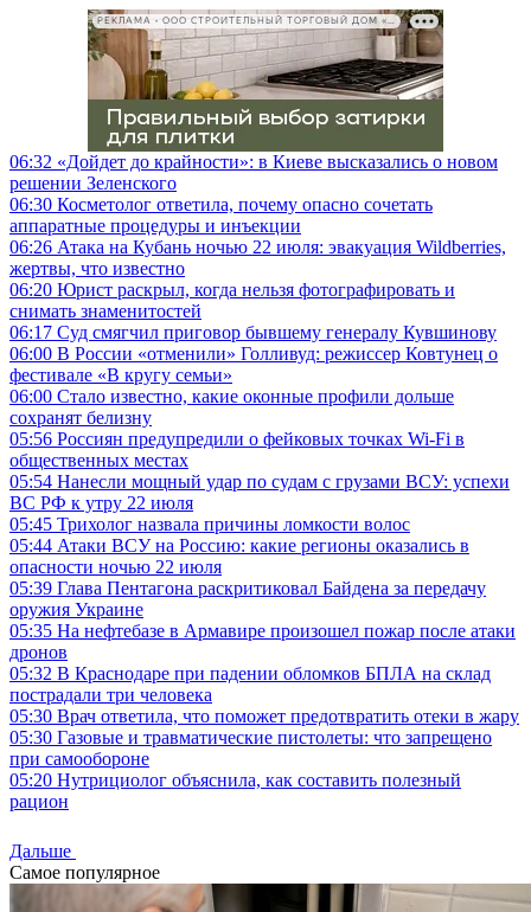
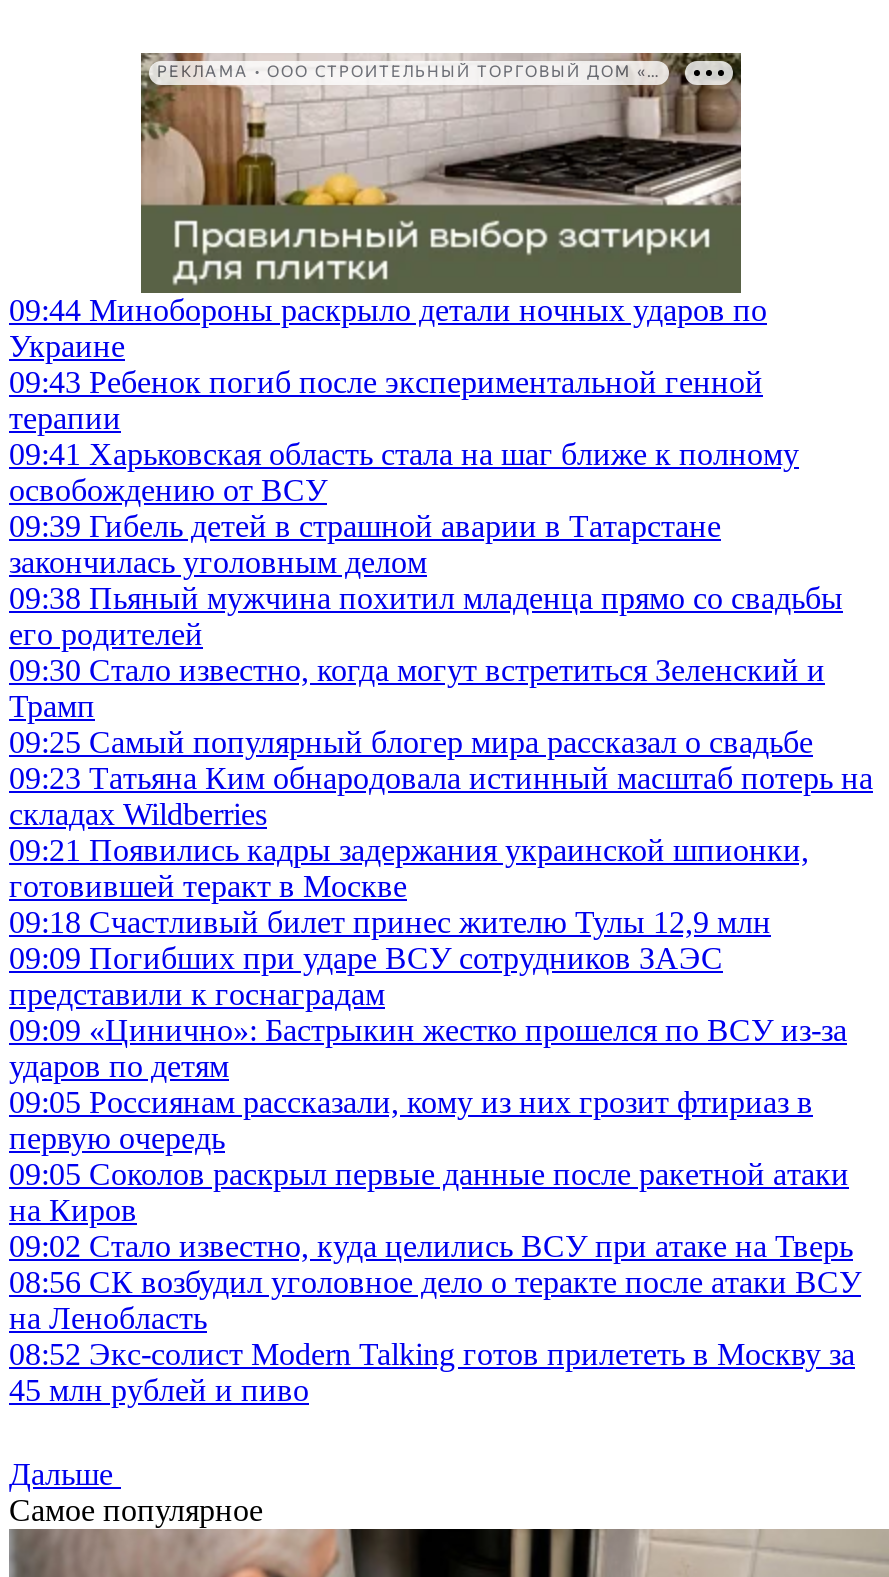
[9,152,519,811] 06:32 «Дойдет до крайности»: в Киеве высказались о новом | решении Зеленского | 06:30 Косметолог ответила, почему опасно сочетать | аппаратные процедуры и инъекции | 06:26 Атака на Кубань ночью 22 июля: эвакуация Wildberries, | жертвы, что известно | 06:20 Юрист раскрыл, когда нельзя фотографировать и | снимать знаменитостей | 06:17 Суд смягчил приговор бывшему генералу Кувшинову | 06:00 В России «отменили» Голливуд: режиссер Ковтунец о | фестивале «В кругу семьи» | 06:00 Стало известно, какие оконные профили дольше | сохранят белизну | 05:56 Россиян предупредили о фейковых точках Wi-Fi в | общественных местах | 05:54 Нанесли мощный удар по судам с грузами ВСУ: успехи | ВС РФ к утру 22 июля | 05:45 Трихолог назвала причины ломкости волос | 05:44 Атаки ВСУ на Россию: какие регионы оказались в | опасности ночью 22 июля | 05:39 Глава Пентагона раскритиковал Байдена за передачу | оружия Украине | 05:35 На нефтебазе в Армавире произошел пожар после атаки | дронов | 05:32 В Краснодаре при падении обломков БПЛА на склад | пострадали три человека | 05:30 Врач ответила, что поможет предотвратить отеки в жару | 05:30 Газовые и травматические пистолеты: что запрещено | при самообороне | 05:20 Нутрициолог объяснила, как составить полезный | рацион -> [9,293,873,1407] 09:44 Минобороны раскрыло детали ночных ударов по | Украине | 09:43 Ребенок погиб после экспериментальной генной | терапии | 09:41 Харьковская область стала на шаг ближе к полному | освобождению от ВСУ | 09:39 Гибель детей в страшной аварии в Татарстане | закончилась уголовным делом | 09:38 Пьяный мужчина похитил младенца прямо со свадьбы | его родителей | 09:30 Стало известно, когда могут встретиться Зеленский и | Трамп | 09:25 Самый популярный блогер мира рассказал о свадьбе | 09:23 Татьяна Ким обнародовала истинный масштаб потерь на | складах Wildberries | 09:21 Появились кадры задержания украинской шпионки, | готовившей теракт в Москве | 09:18 Счастливый билет принес жителю Тулы 12,9 млн | 09:09 Погибших при ударе ВСУ сотрудников ЗАЭС | представили к госнаградам | 09:09 «Цинично»: Бастрыкин жестко прошелся по ВСУ из-за | ударов по детям | 09:05 Россиянам рассказали, кому из них грозит фтириаз в | первую очередь | 09:05 Соколов раскрыл первые данные после ракетной атаки | на Киров | 09:02 Стало известно, куда целились ВСУ при атаке на Тверь | 08:56 СК возбудил уголовное дело о теракте после атаки ВСУ | на Ленобласть | 08:52 Экс-солист Modern Talking готов прилететь в Москву за | 45 млн рублей и пиво

